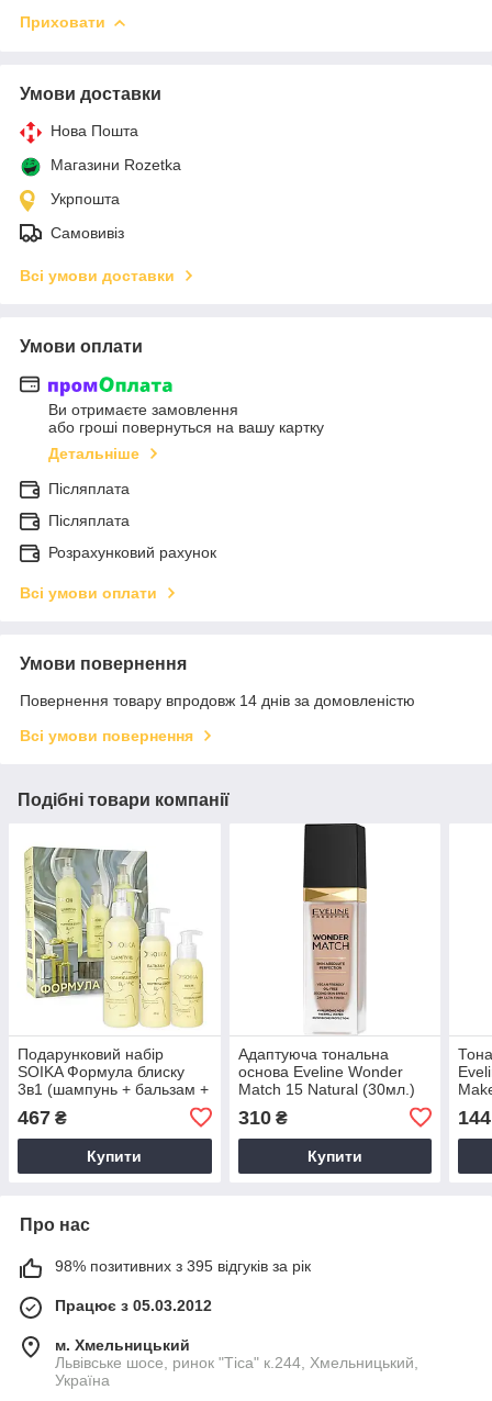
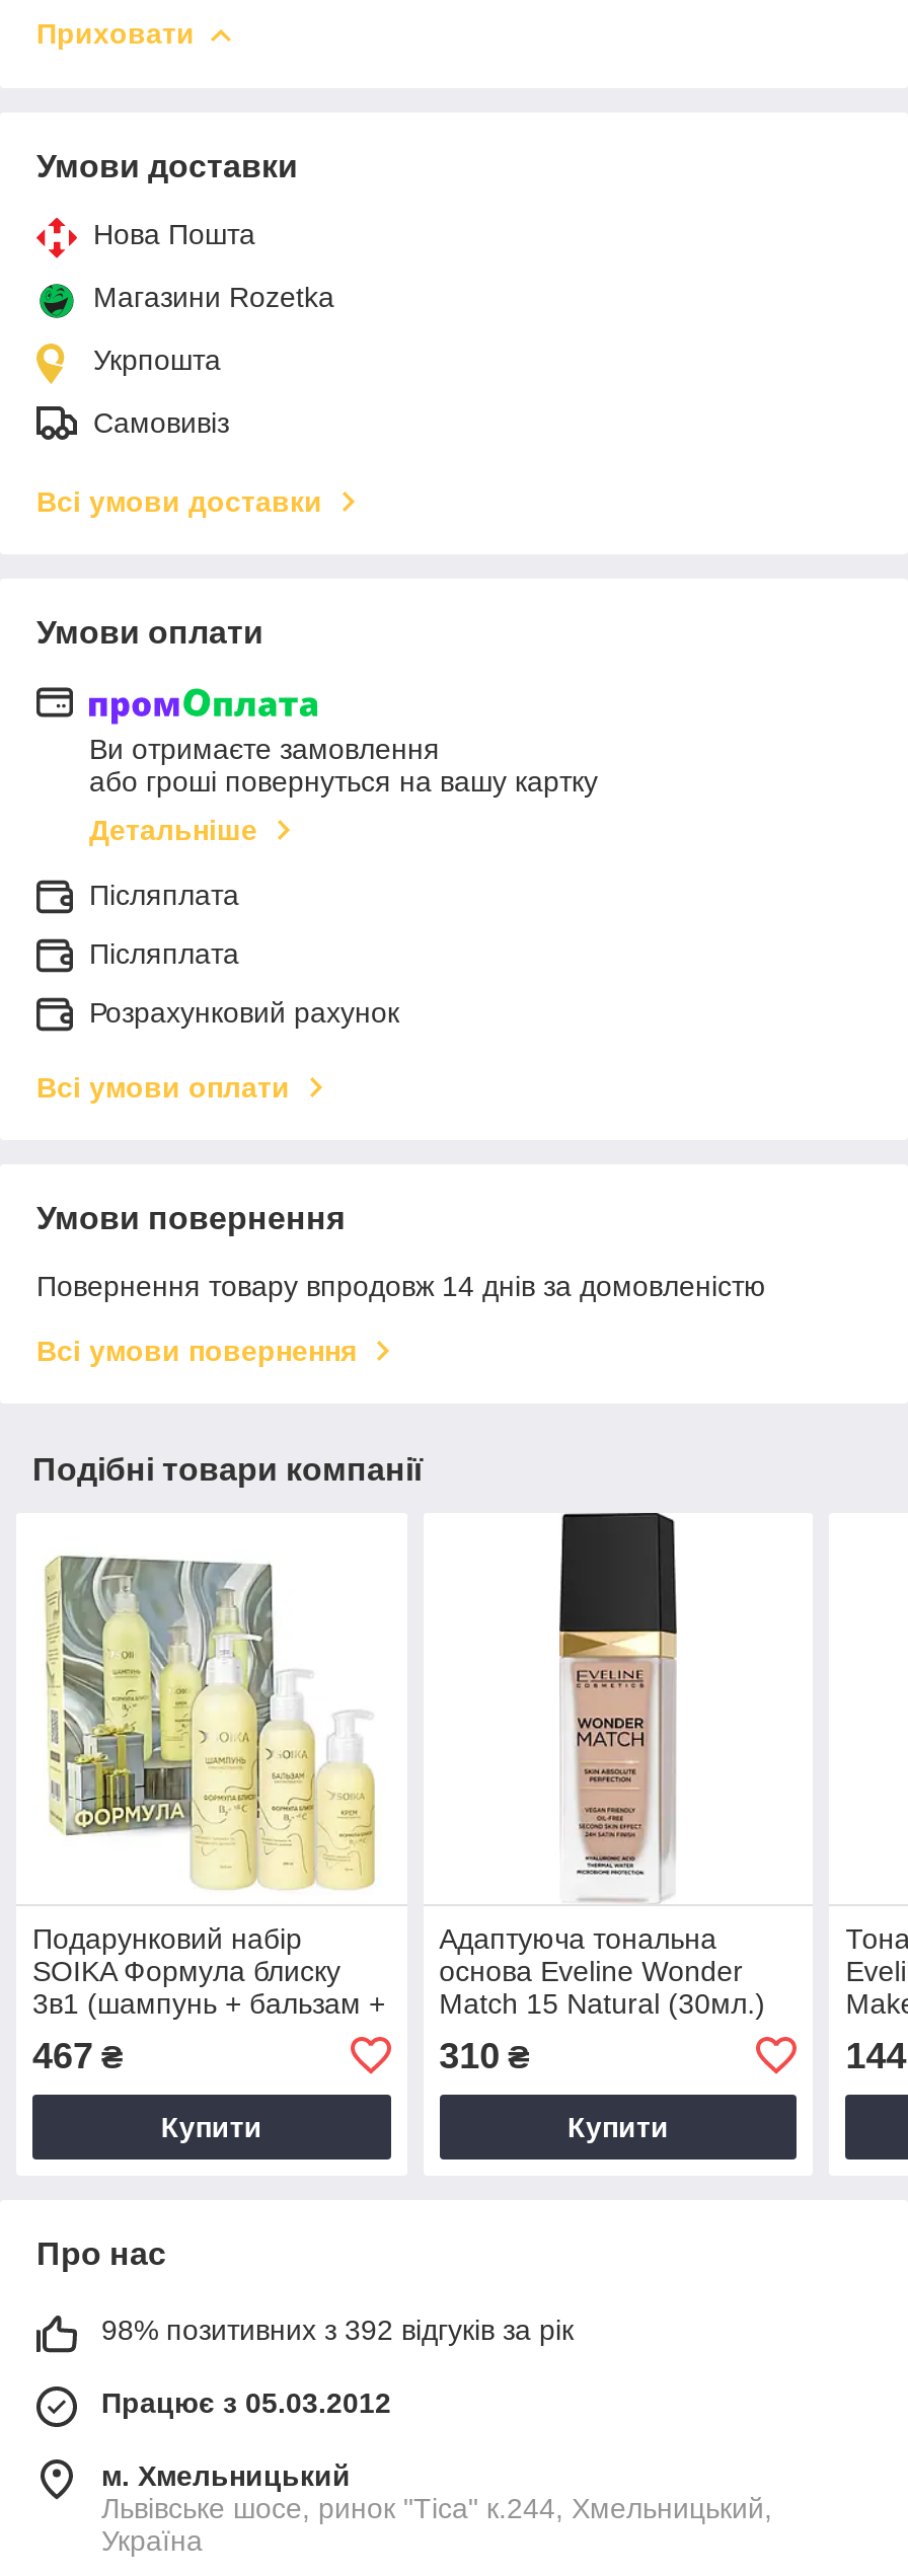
[55,1257,311,1275] 98% позитивних з 395 відгуків за рік -> [101,2313,574,2346] 98% позитивних з 392 відгуків за рік

